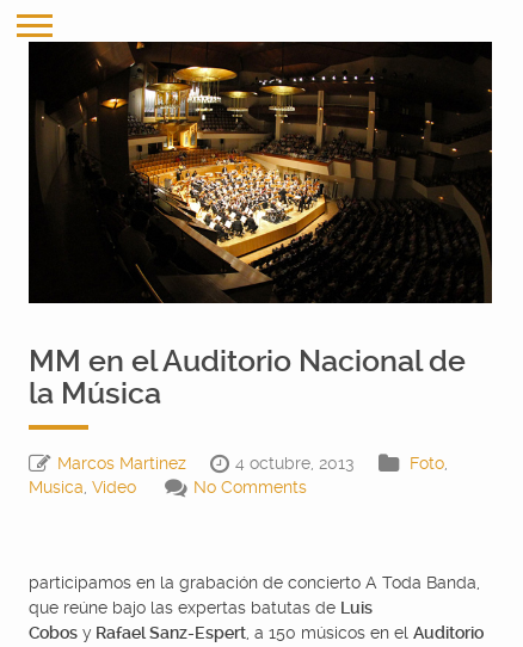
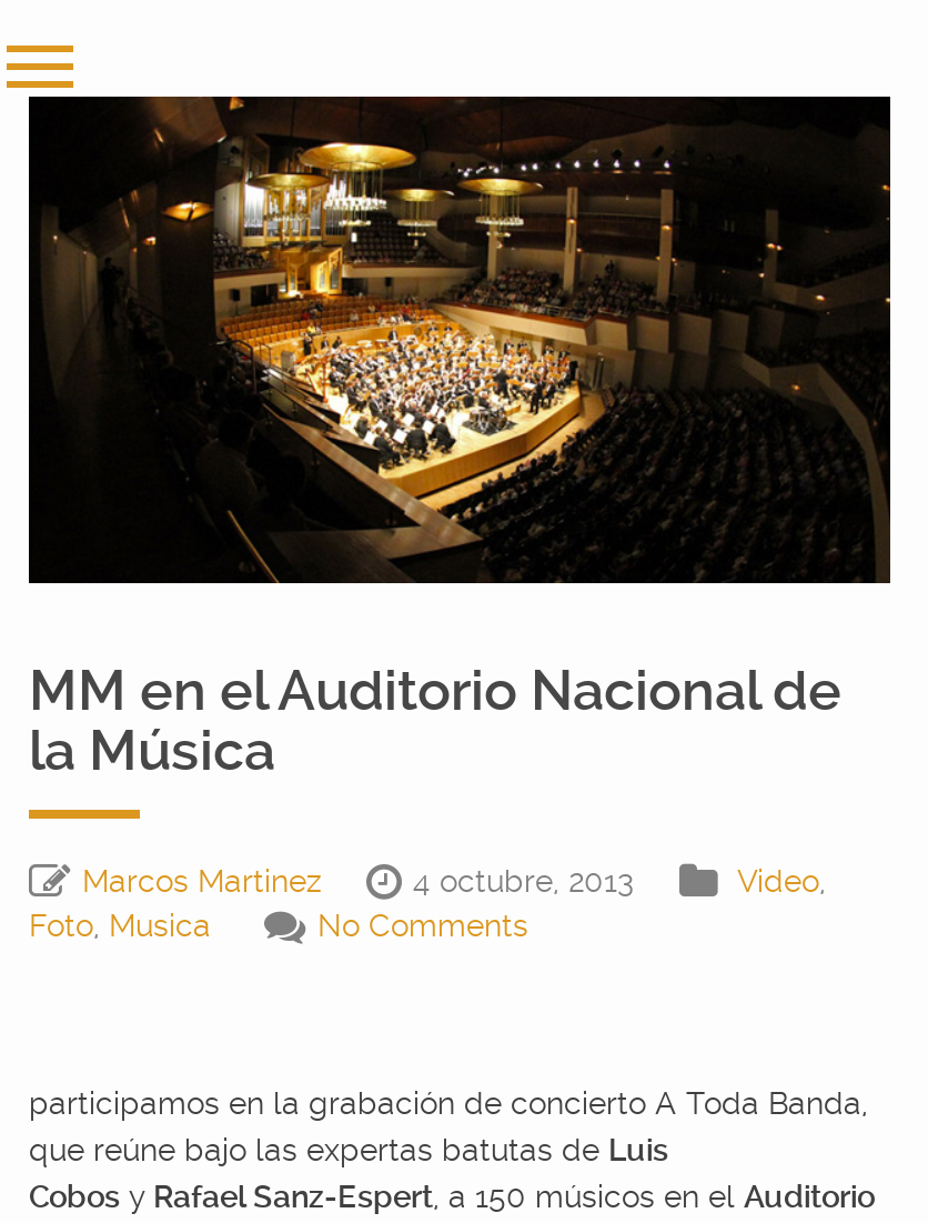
[29,454,448,497] Foto, | Musica, Video -> [29,863,826,943] Video, | Foto, Musica

